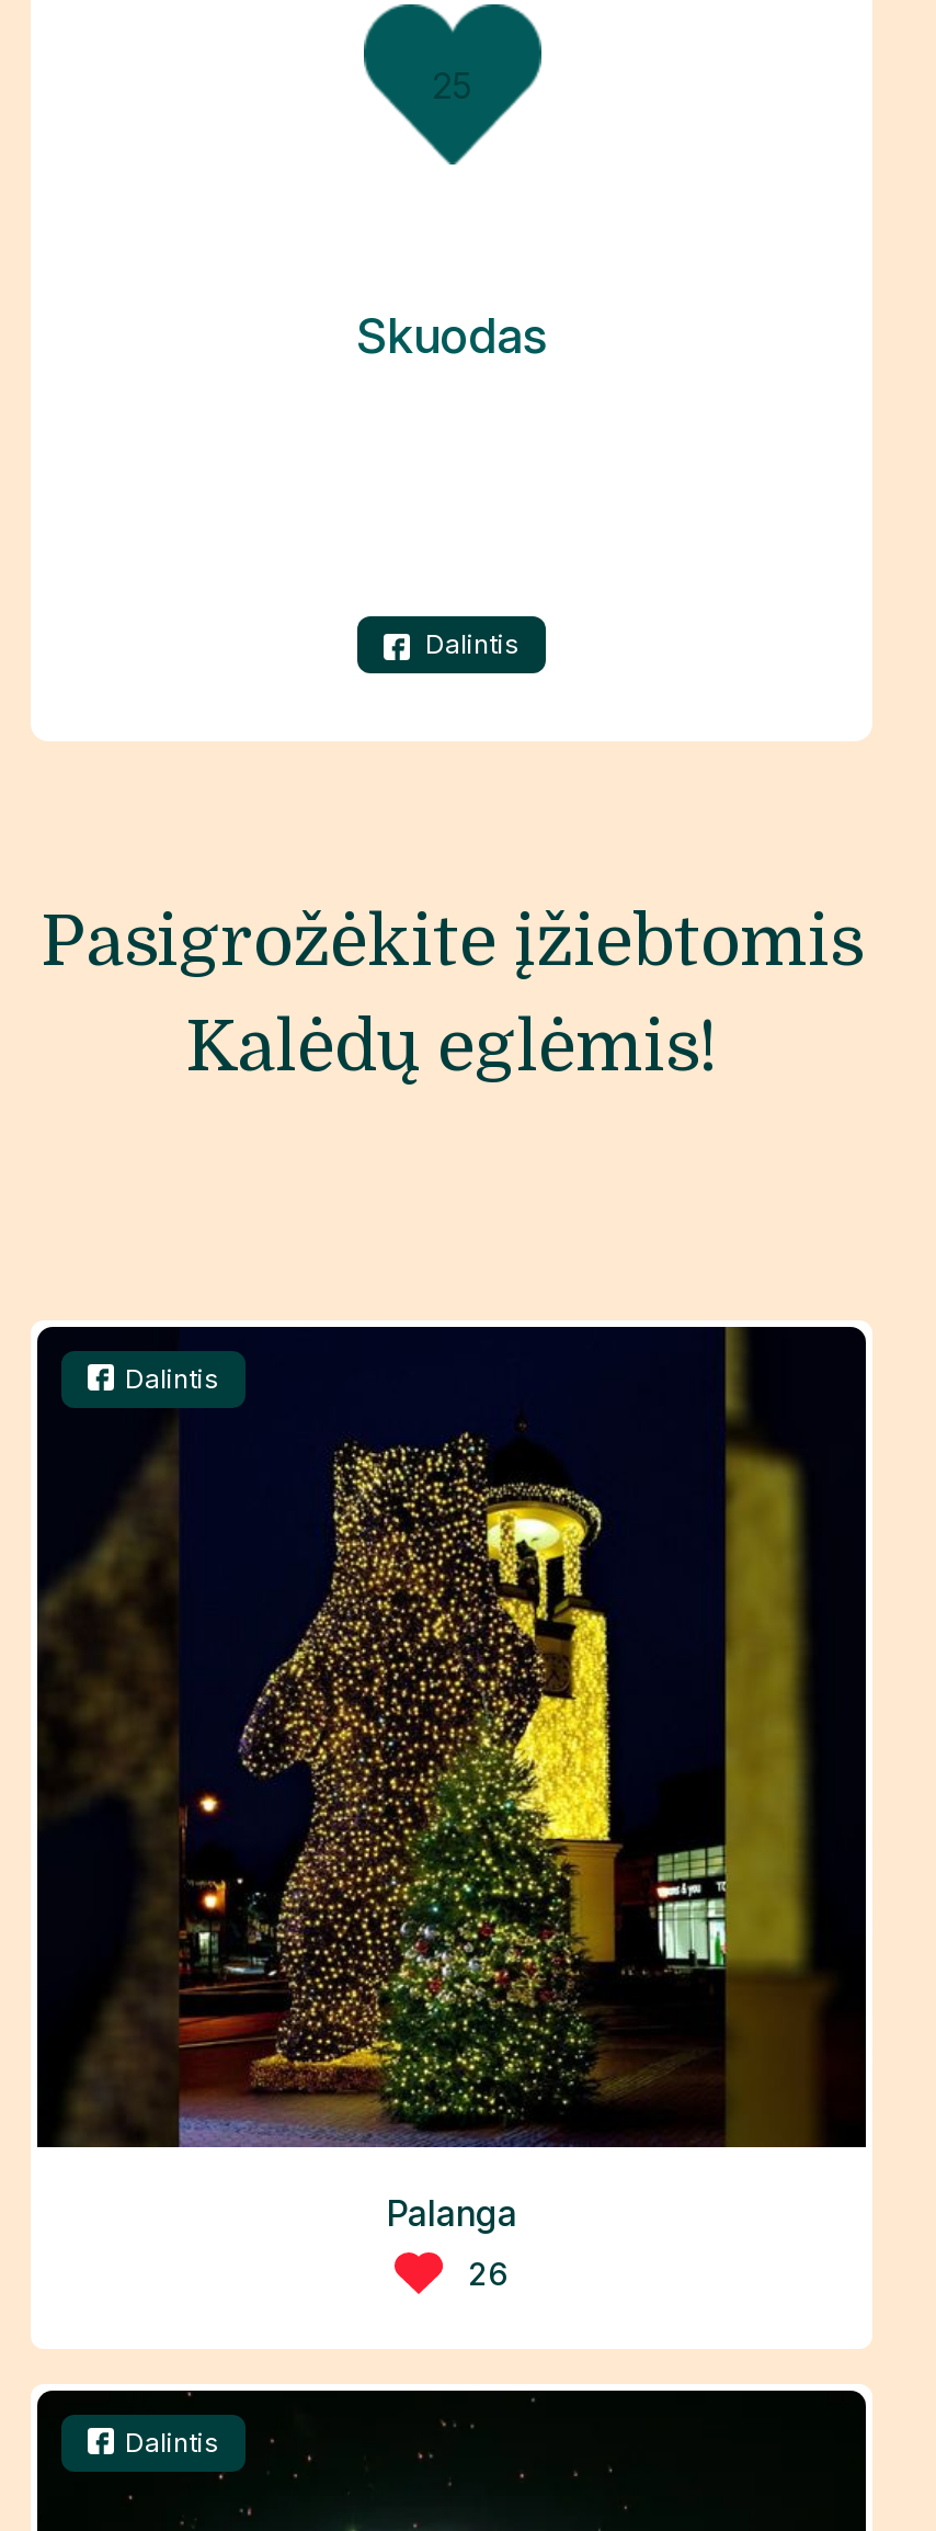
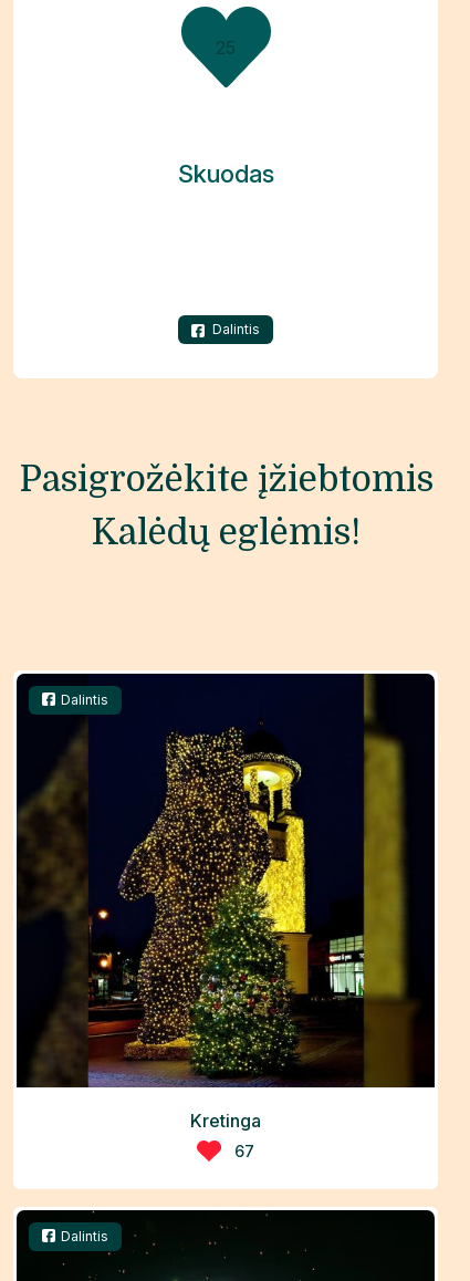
[386,2191,517,2292] Palanga | 26 -> [190,1110,261,1160] Kretinga | 67

